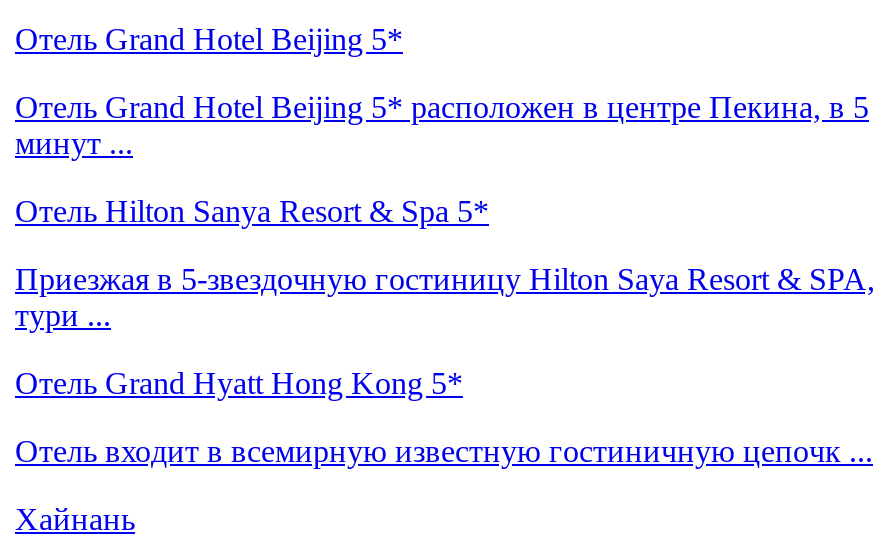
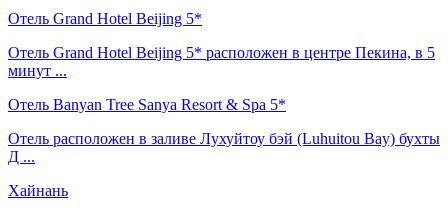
[15,193,875,467] Отель Hilton Sanya Resort & Spa 5* | Приезжая в 5-звездочную гостиницу Hilton Saya Resort & SPA, | тури ... | Отель Grand Hyatt Hong Kong 5* | Отель входит в всемирную известную гостиничную цепочк ... -> [8,96,440,165] Отель Banyan Tree Sanya Resort & Spa 5* | Отель расположен в заливе Лухуйтоу бэй (Luhuitou Bay) бухты | Д ...

